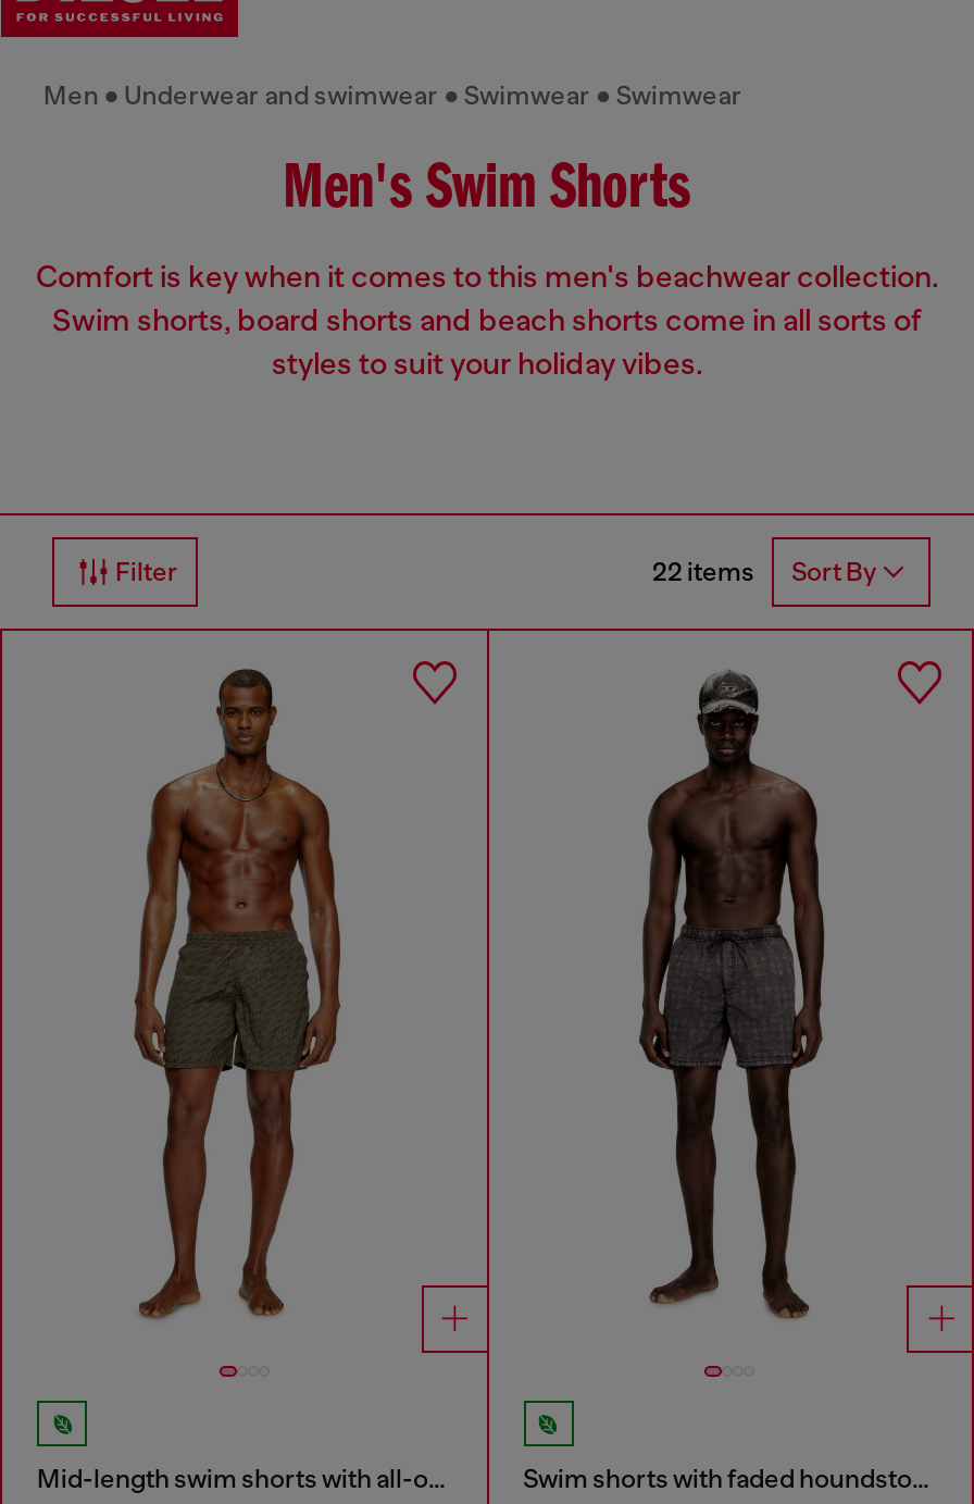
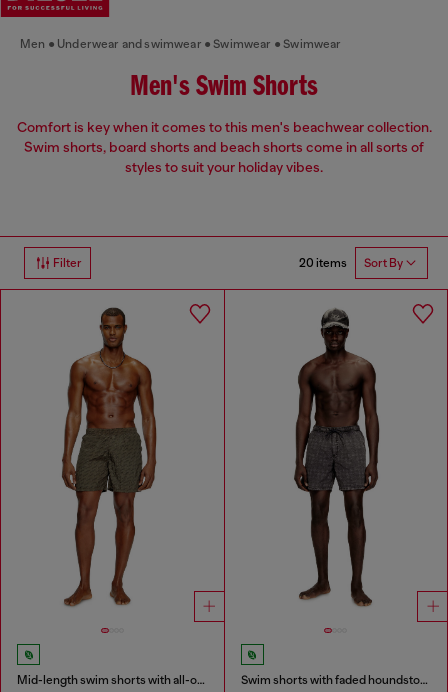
[652,557,876,588] 22 items Sort By -> [299,256,403,270] 20 items Sort By

